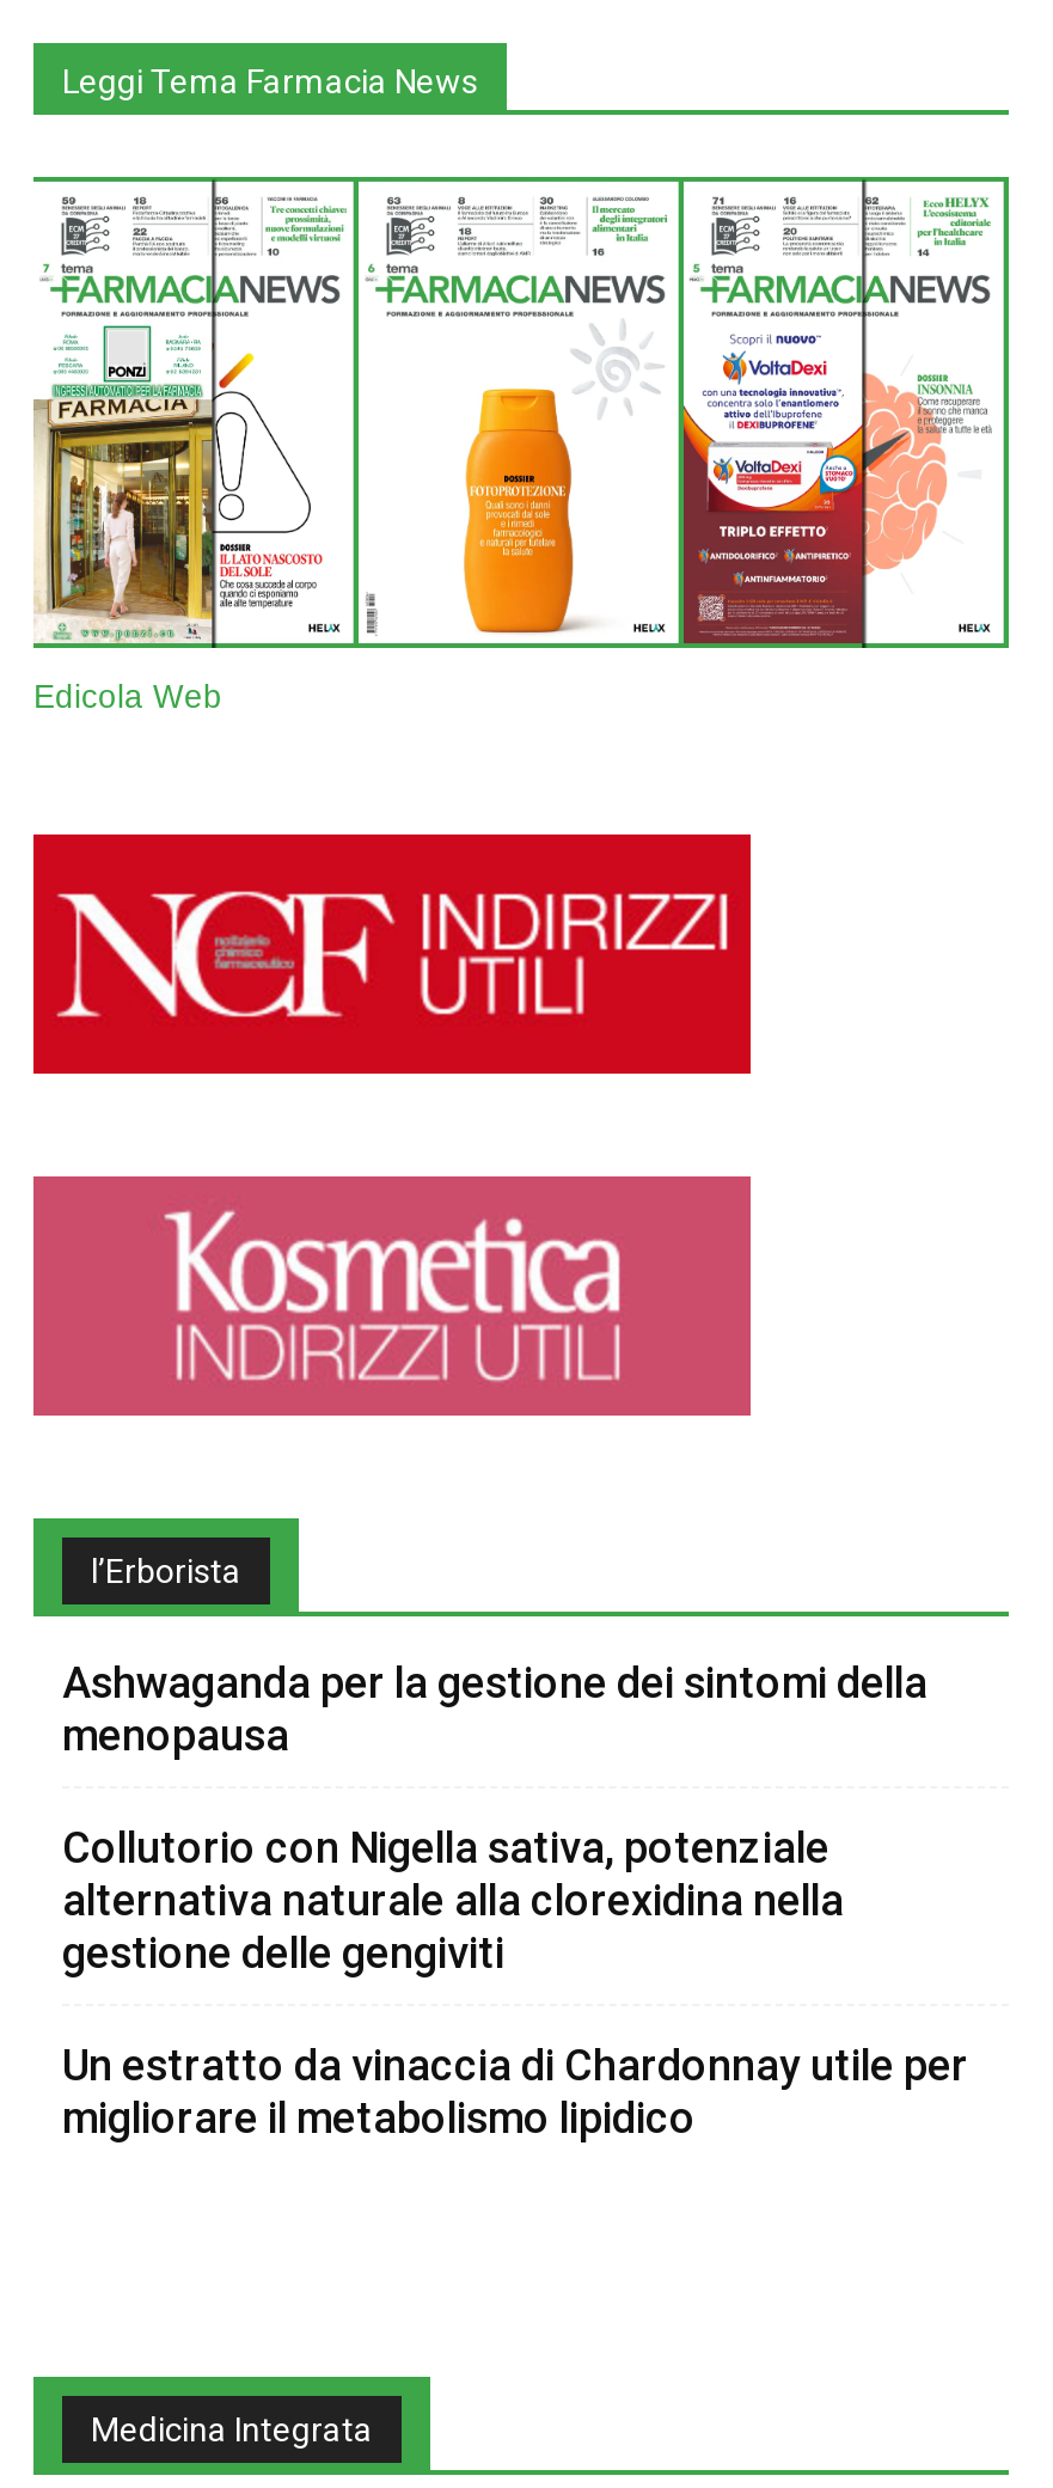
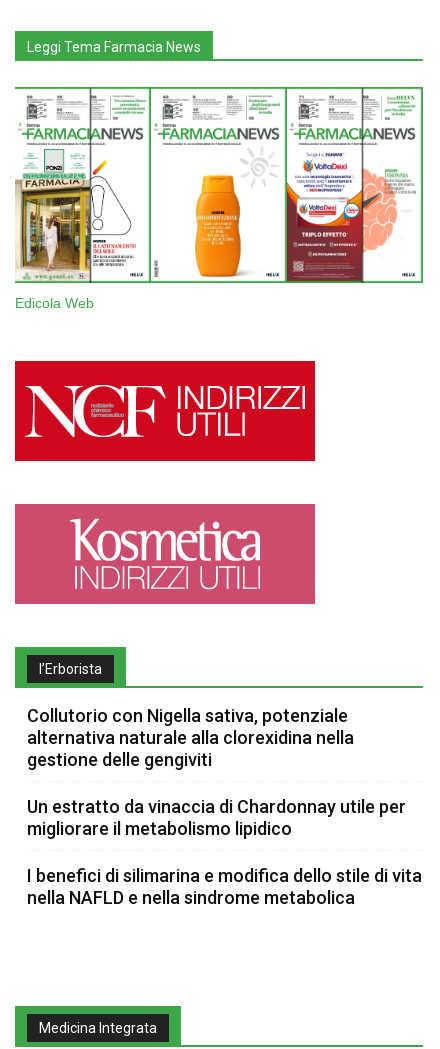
[62,1656,928,1758] Ashwaganda per la gestione dei sintomi della | menopausa -> none
moved [62,1821,968,2141] -> [27,705,406,839]: Collutorio con Nigella sativa, potenziale | alternativa naturale alla clorexidina nella | gestione delle gengiviti | Un estratto da vinaccia di Chardonnay utile per | migliorare il metabolismo lipidico
none -> [27,865,422,908] I benefici di silimarina e modifica dello stile di vita | nella NAFLD e nella sindrome metabolica

